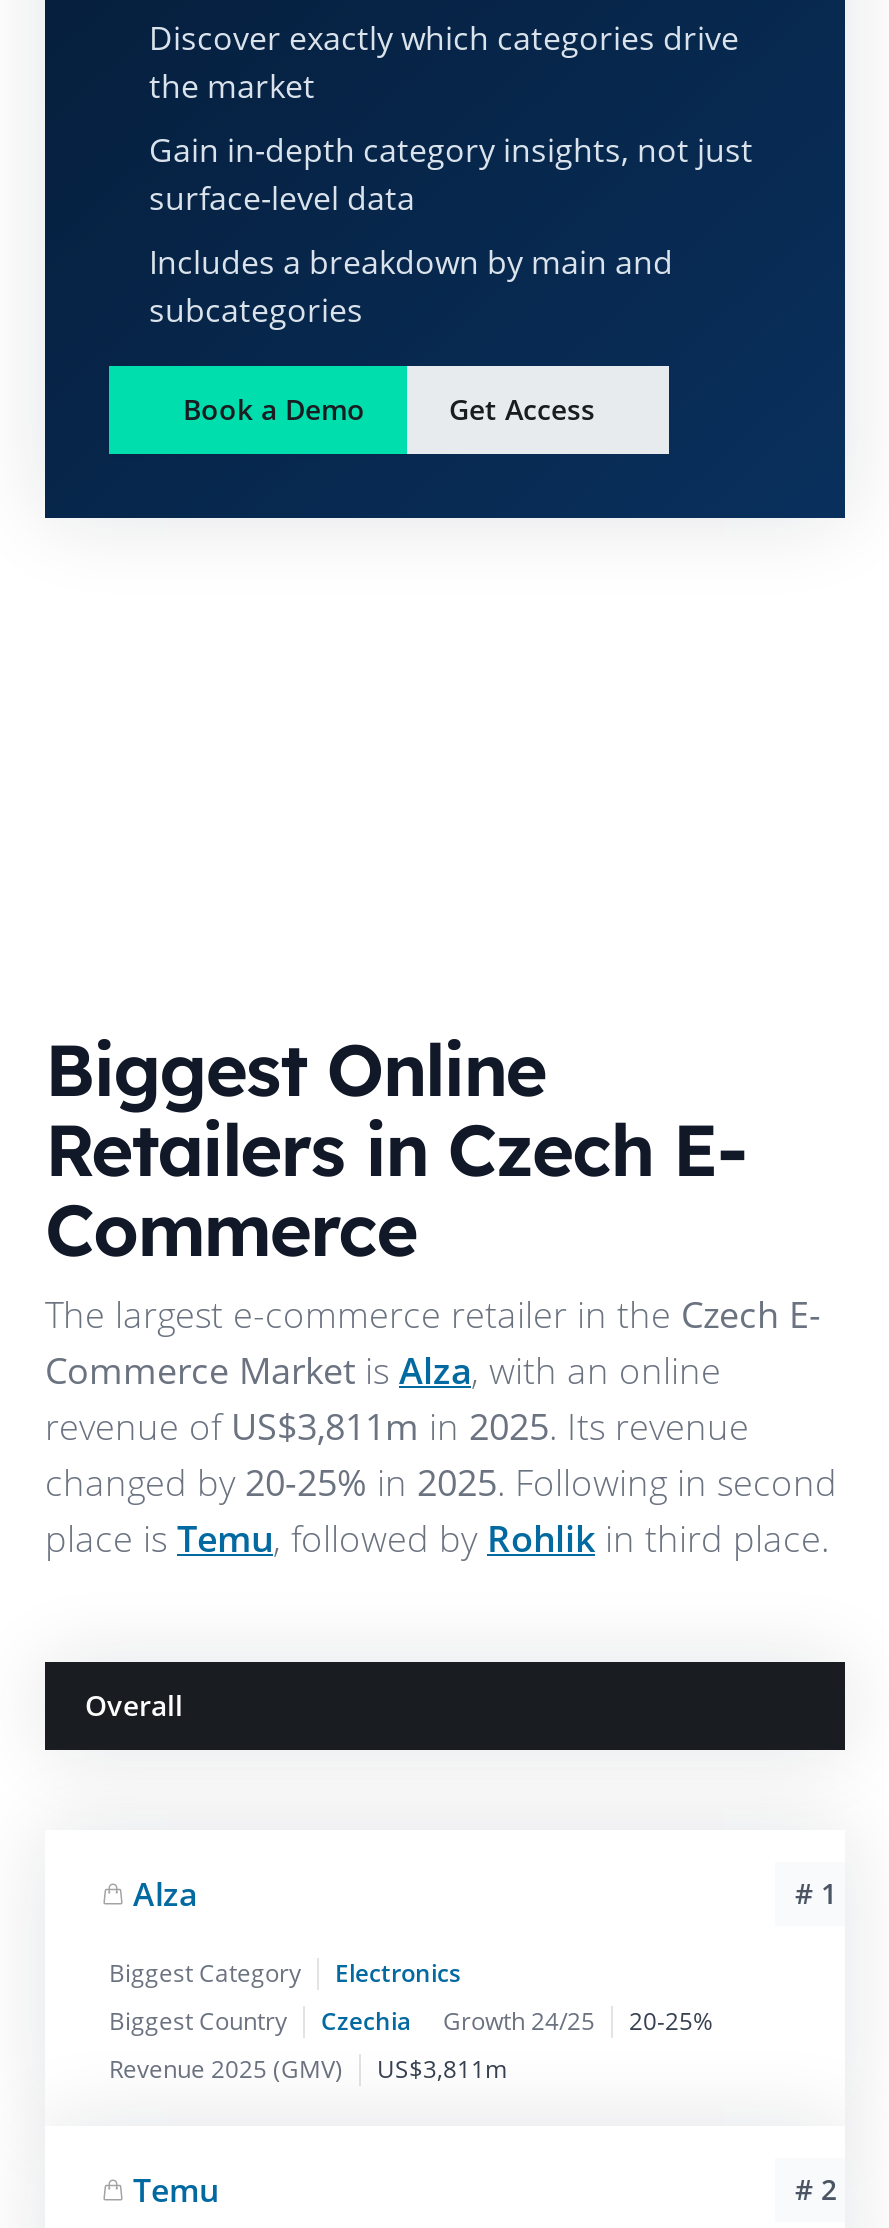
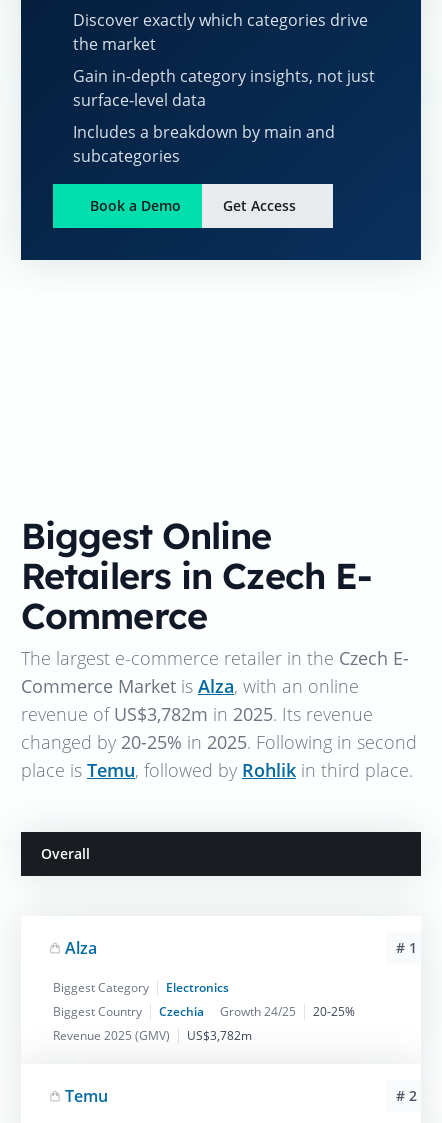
[45,1402,749,1450] revenue of US$3,811m in 2025. Its revenue -> [21,702,373,726] revenue of US$3,782m in 2025. Its revenue
[109,2052,507,2086] Revenue 2025 (GMV) US$3,811m -> [53,1027,252,1044] Revenue 2025 (GMV) US$3,782m

